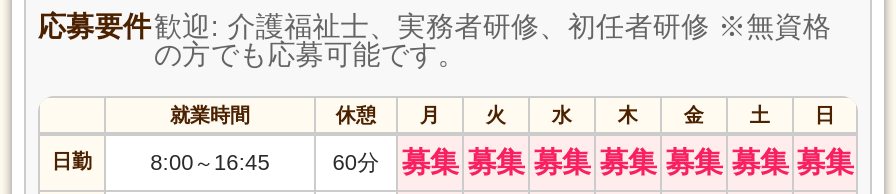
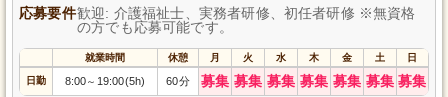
[150,150,270,174] 8:00～16:45 -> [65,75,145,87] 8:00～19:00(5h)

